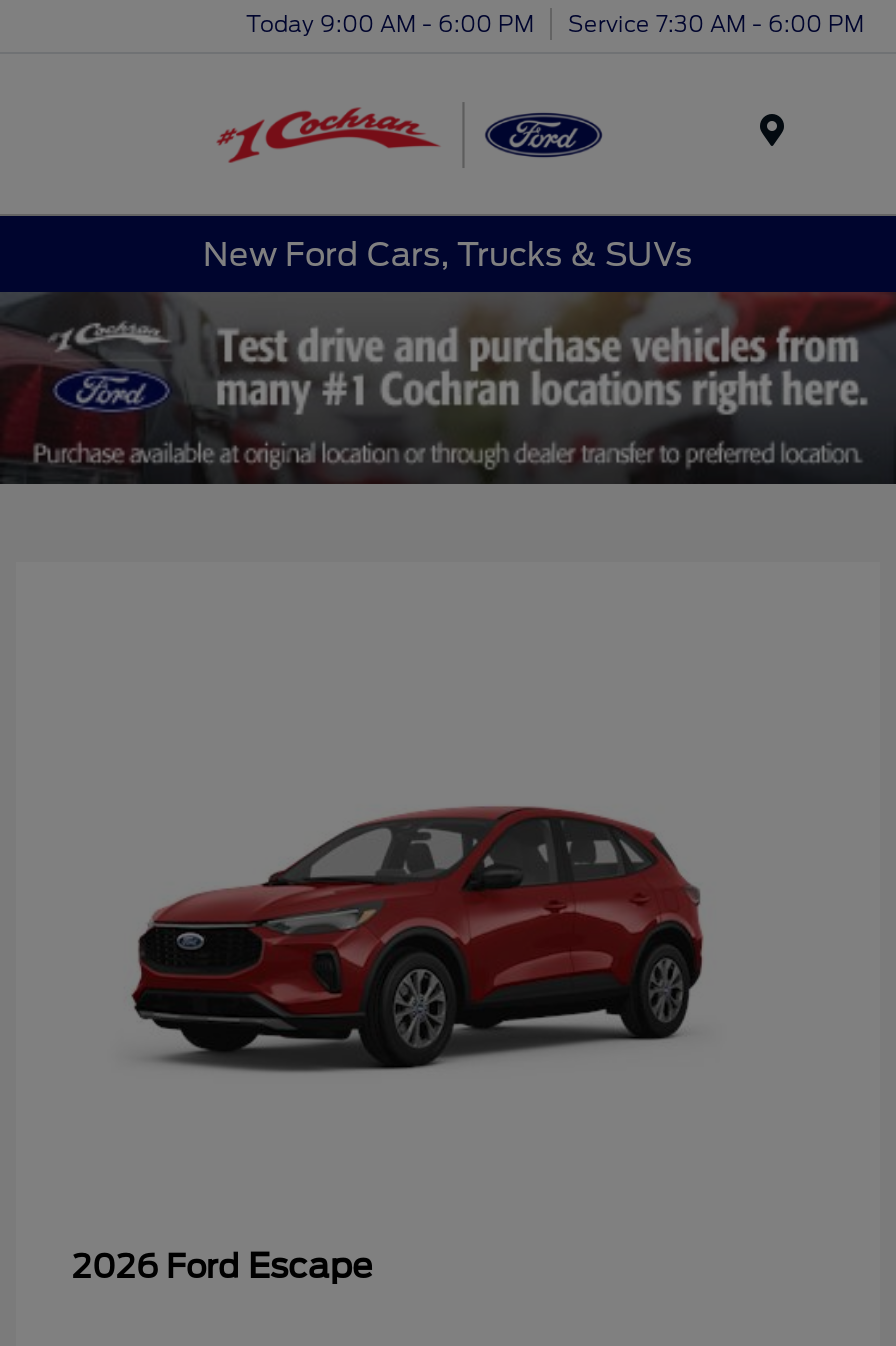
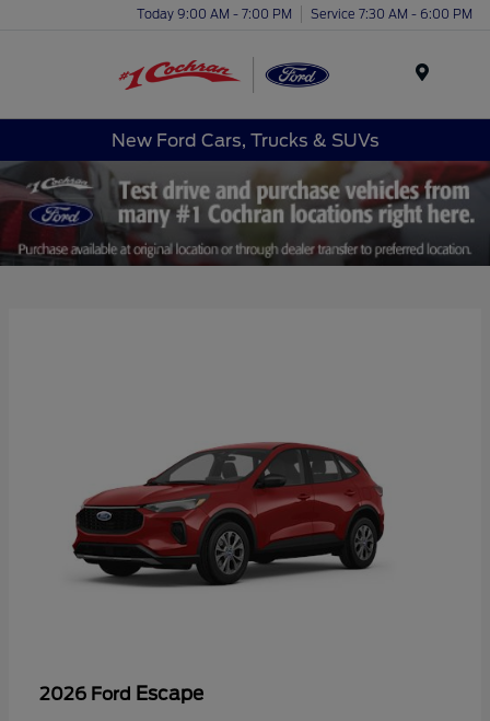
[246,9,864,37] Today 9:00 AM - 6:00 PM Service 7:30 AM - 6:00 PM -> [137,6,472,21] Today 9:00 AM - 7:00 PM Service 7:30 AM - 6:00 PM

